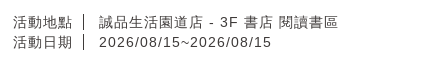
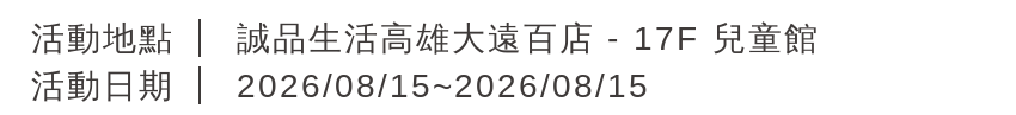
[99,14,339,30] 誠品生活園道店 - 3F 書店 閱讀書區 -> [237,19,820,57] 誠品生活高雄大遠百店 - 17F 兒童館

